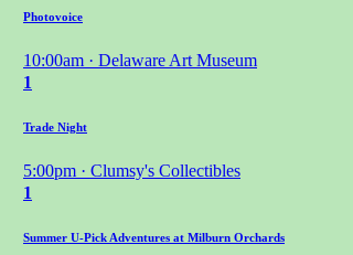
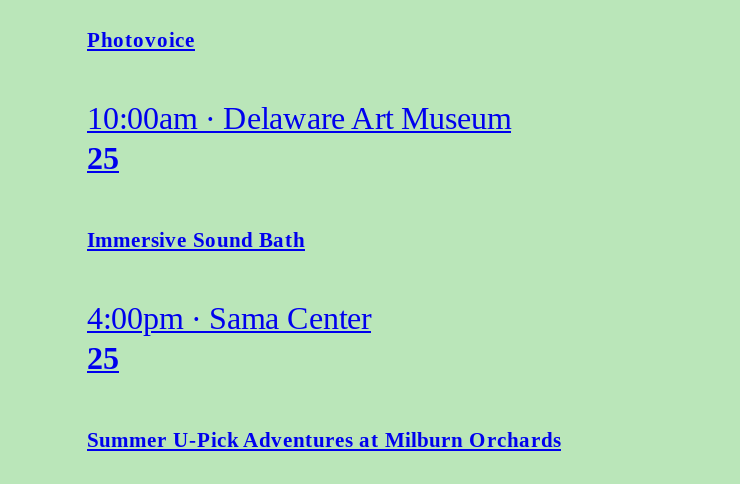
[23,73,32,92] 1 -> [87,142,119,176] 25
[23,121,87,134] Trade Night -> [87,228,305,252] Immersive Sound Bath
[23,162,240,202] 5:00pm · Clumsy's Collectibles | 1 -> [87,302,371,376] 4:00pm · Sama Center | 25

